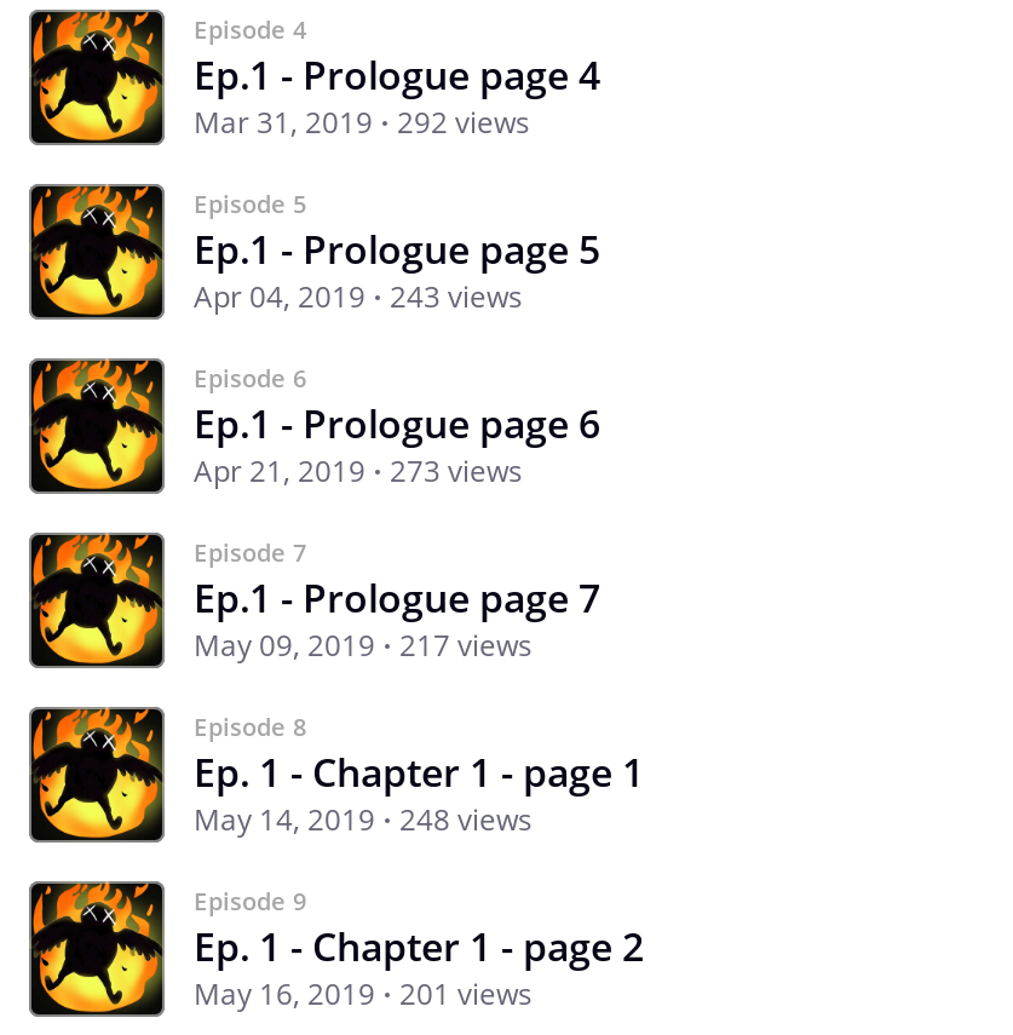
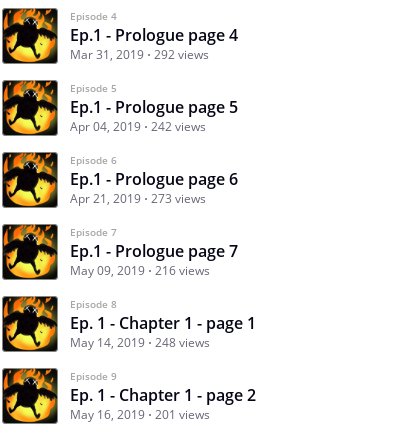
[194,277,523,318] Apr 04, 2019 243 views -> [70,118,206,135] Apr 04, 2019 242 views
[194,625,533,667] May 09, 2019 217 views -> [70,262,210,279] May 09, 2019 216 views

